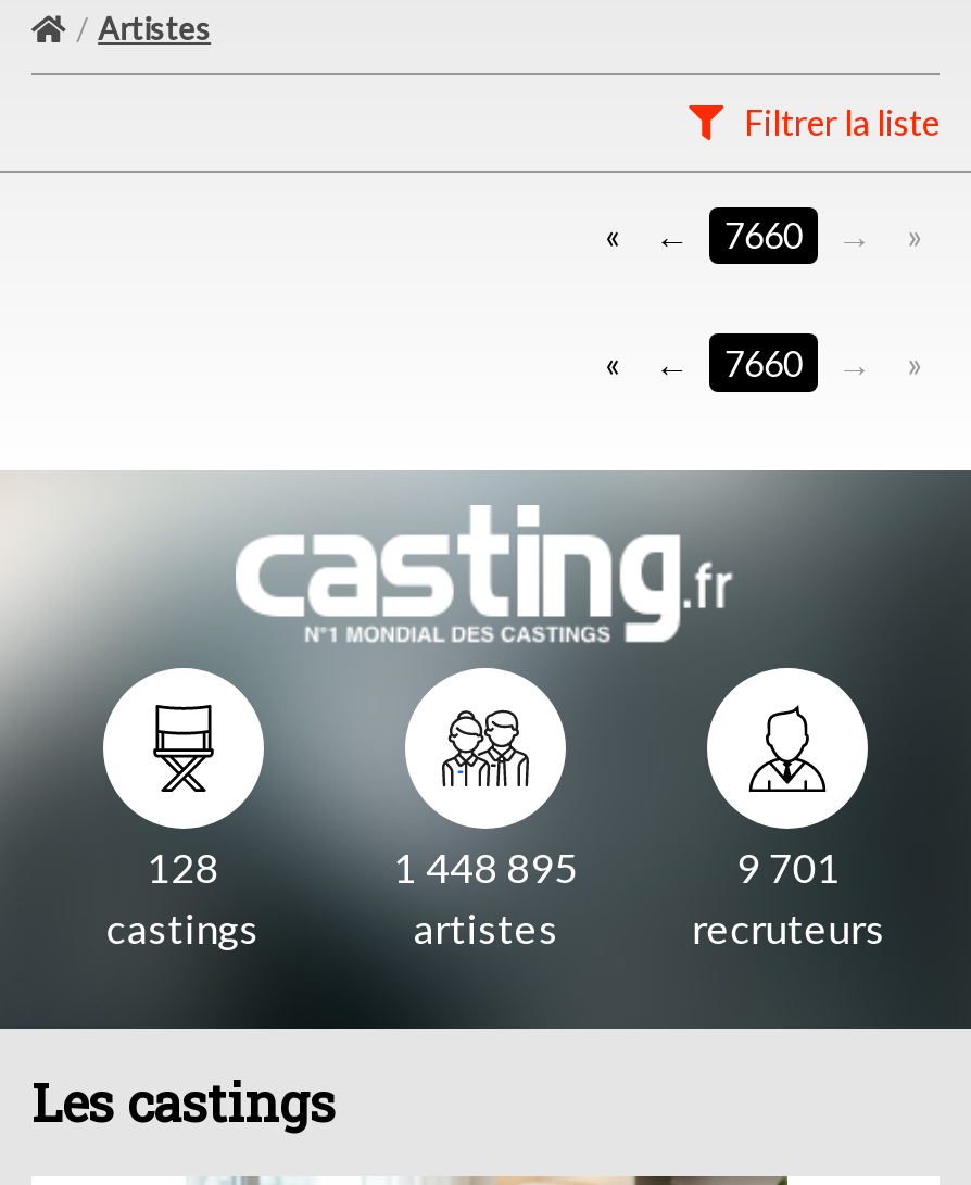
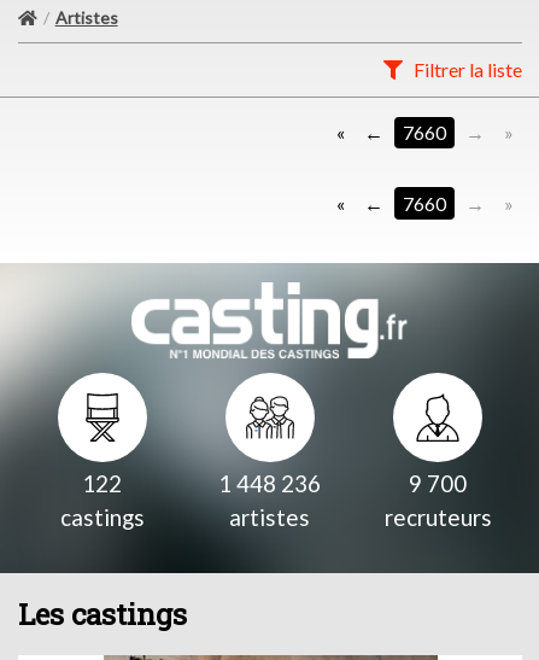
[147,841,219,891] 128 -> [82,469,122,497] 122
[393,841,578,891] 1 448 895 -> [219,469,321,497] 1 448 236
[736,841,840,891] 9 701 -> [409,469,467,497] 9 700

